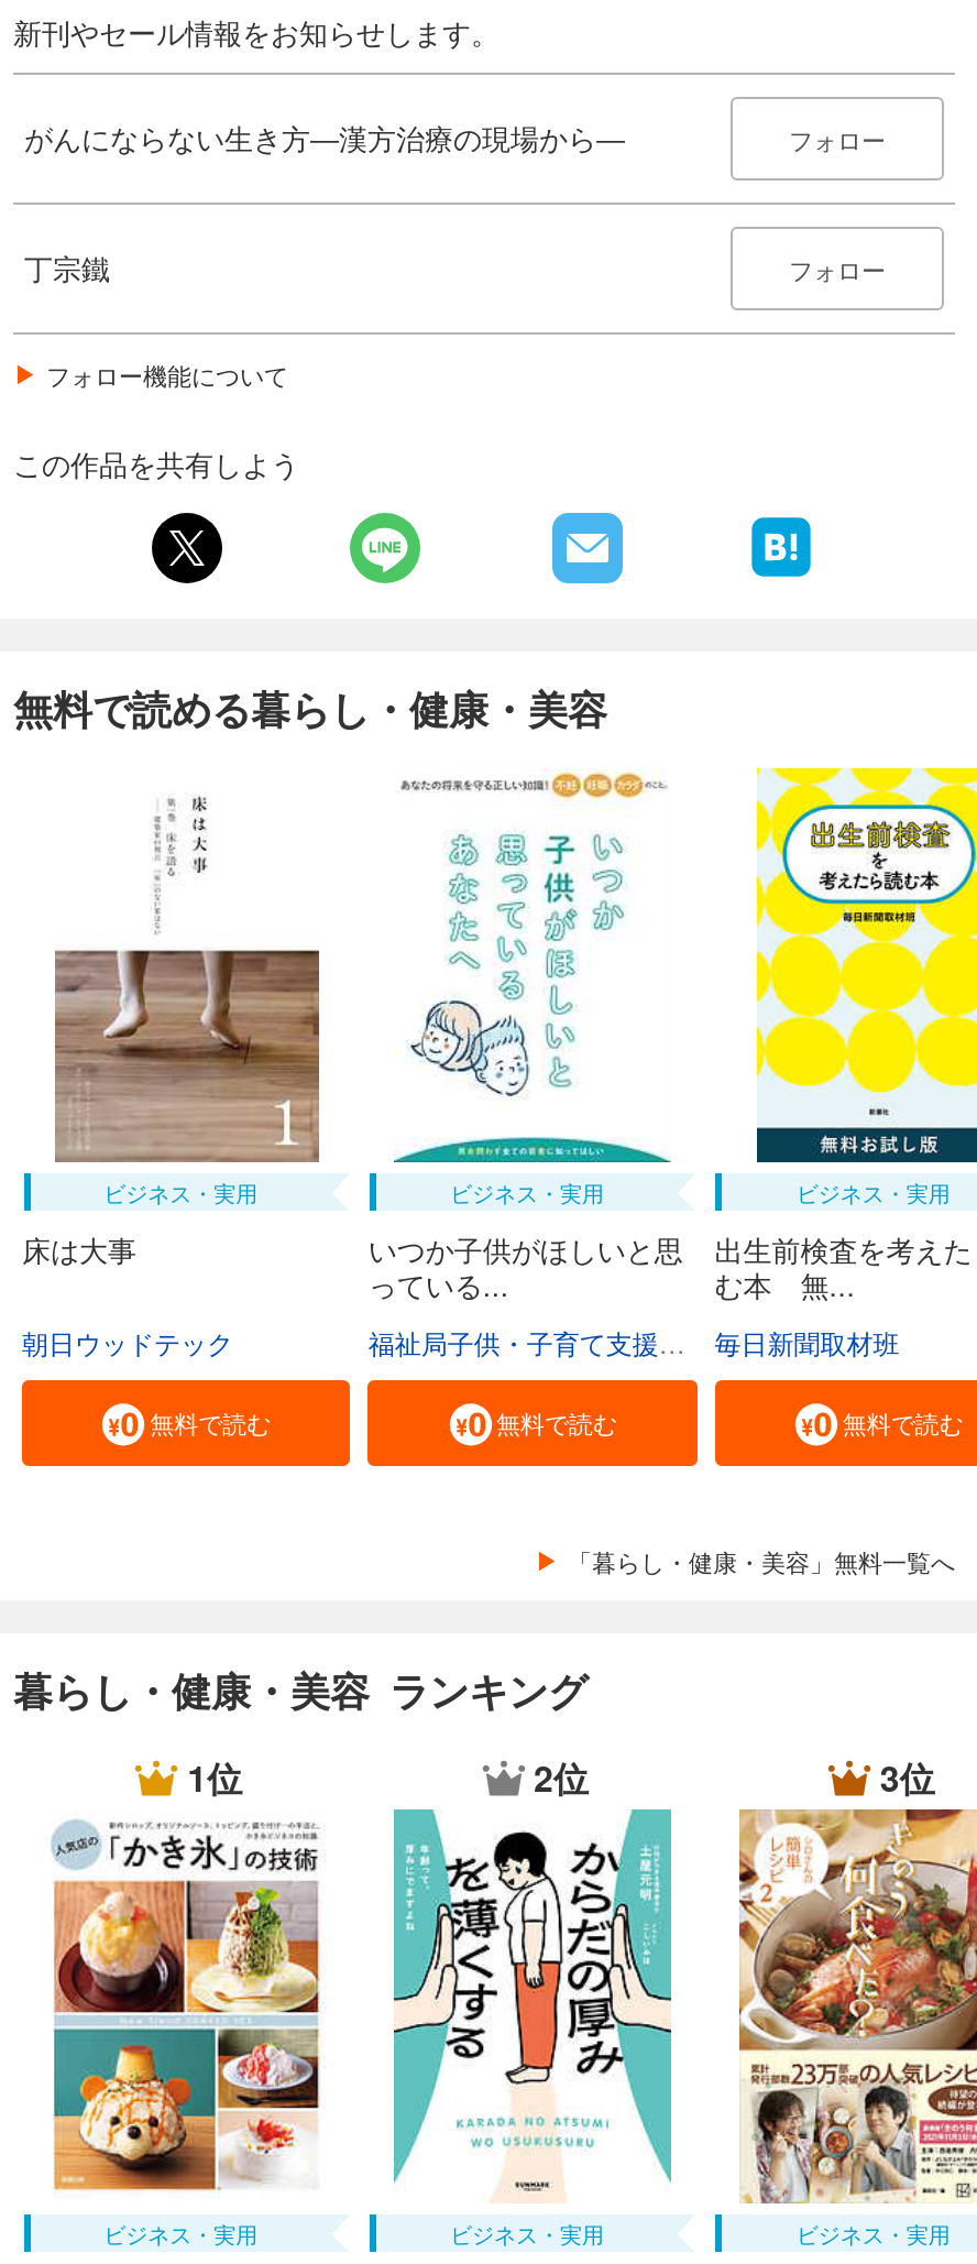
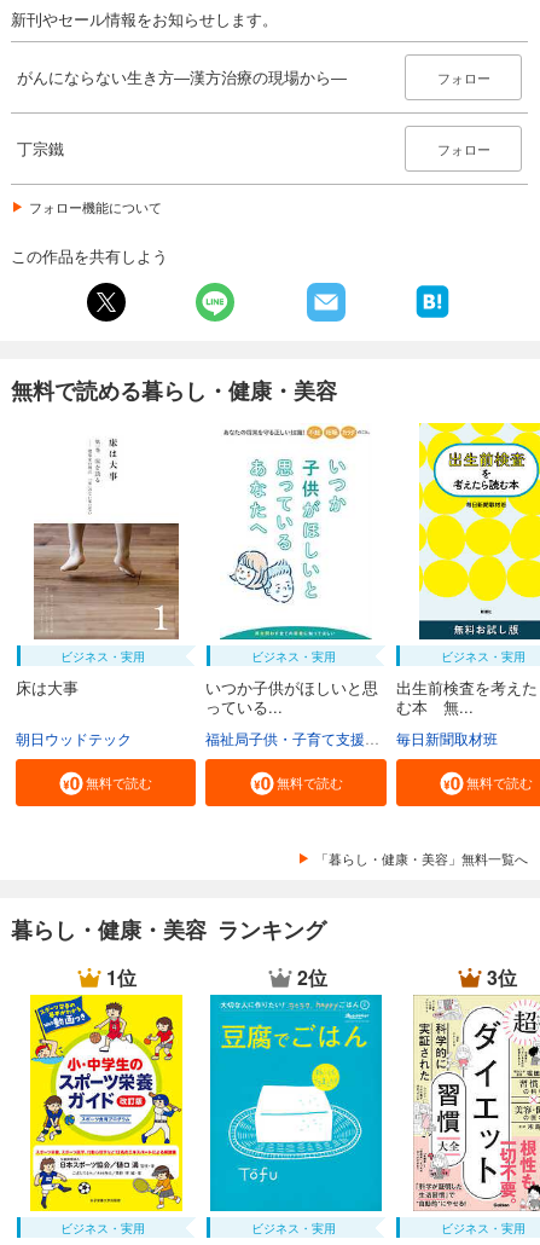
[48,1809,326,2203] [image] -> [29,994,184,1212] [image]
[376,1807,689,2203] [image] -> [209,994,383,1212] [image]
[737,1807,970,2203] [image] -> [410,995,536,1212] [image]

